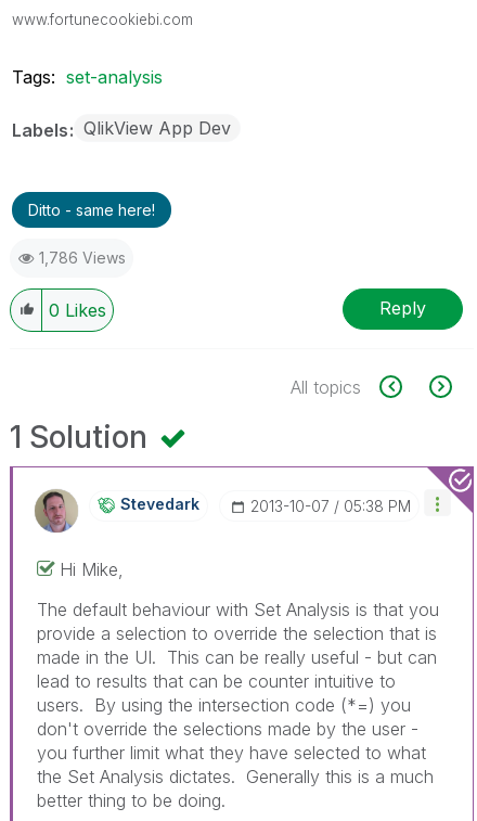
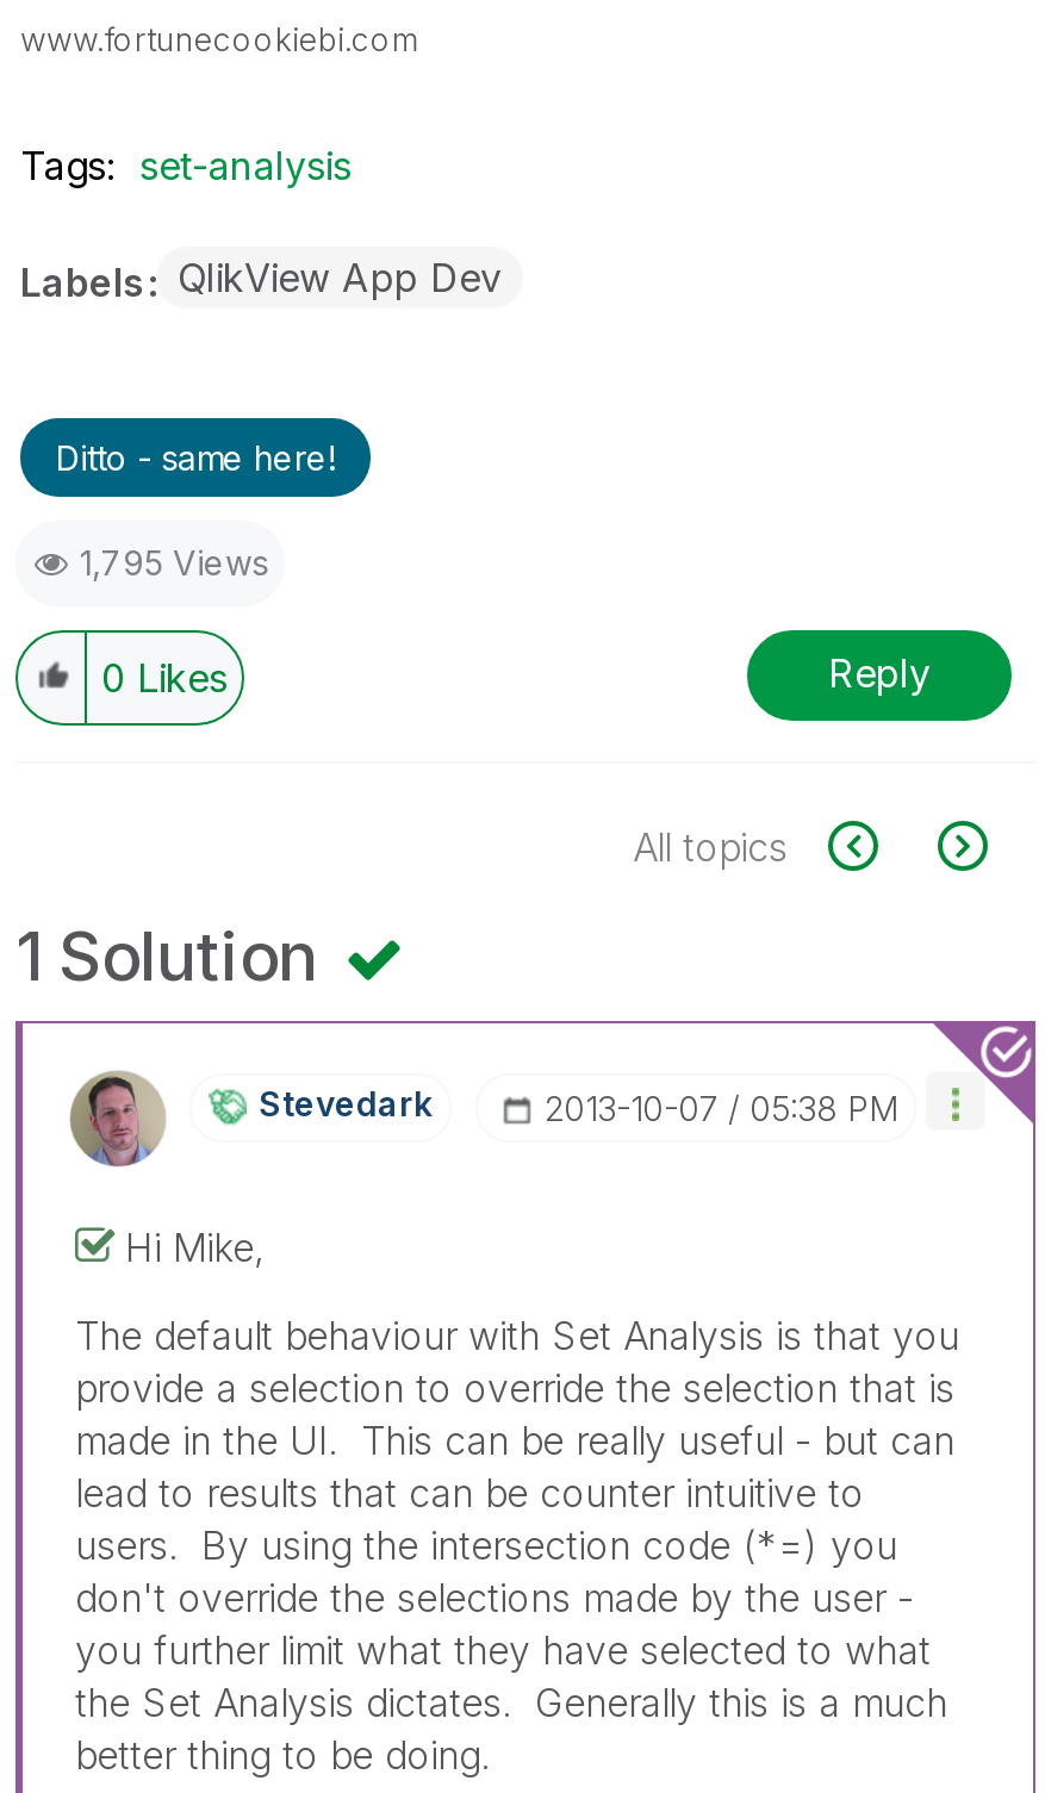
[39,248,126,266] 1,786 Views -> [80,541,268,581] 1,795 Views

